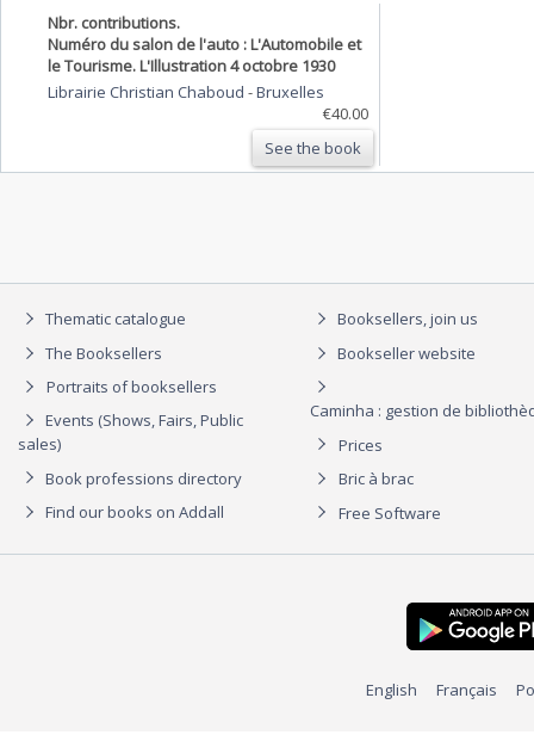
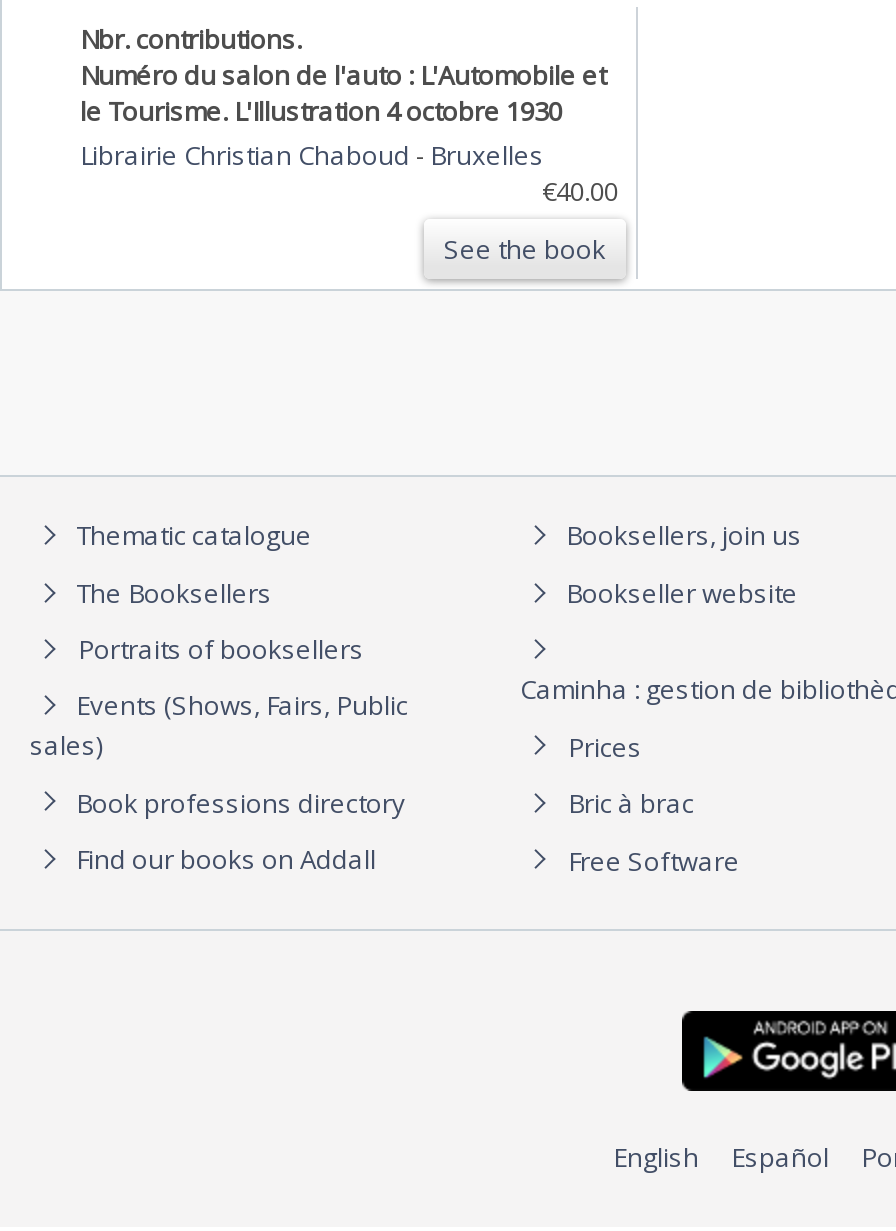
[436,679,496,700] Français -> [731,1138,829,1174] Español

